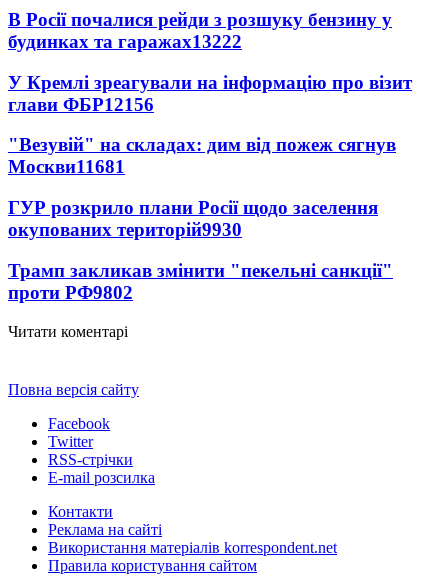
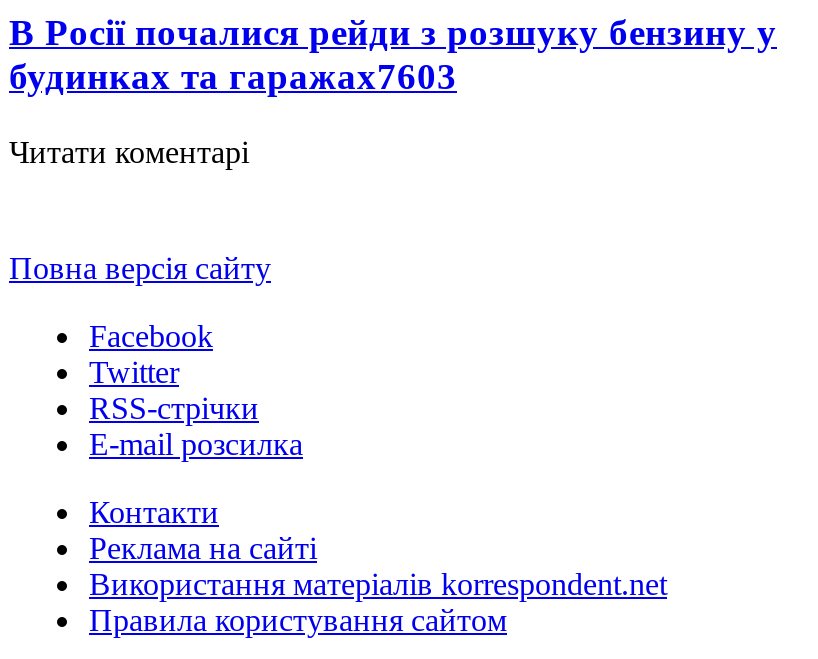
[8,31,412,303] будинках та гаражах13222 | У Кремлі зреагували на інформацію про візит | глави ФБР12156 | "Везувій" на складах: дим від пожеж сягнув | Москви11681 | ГУР розкрило плани Росії щодо заселення | окупованих територій9930 | Трамп закликав змінити "пекельні санкції" | проти РФ9802 -> [9,54,457,96] будинках та гаражах7603

